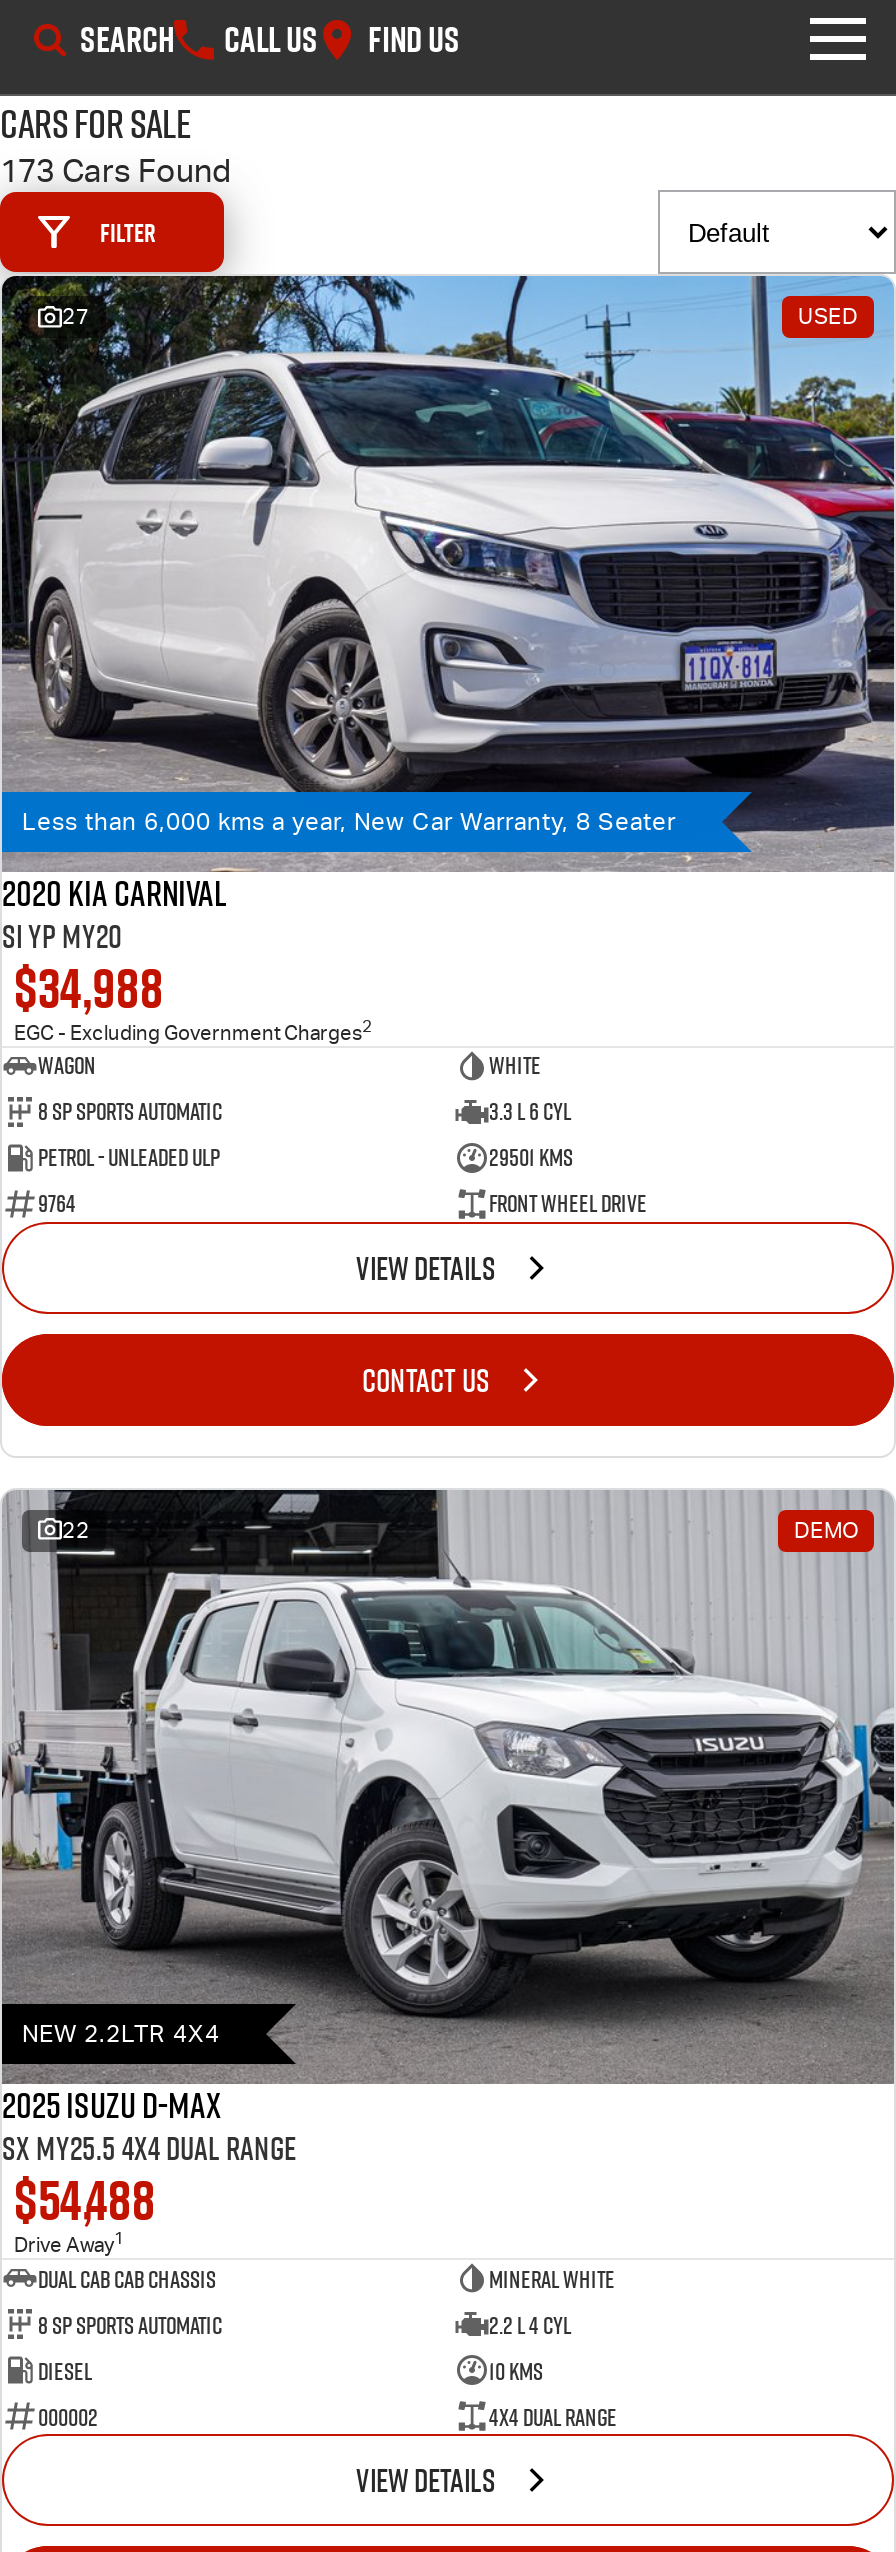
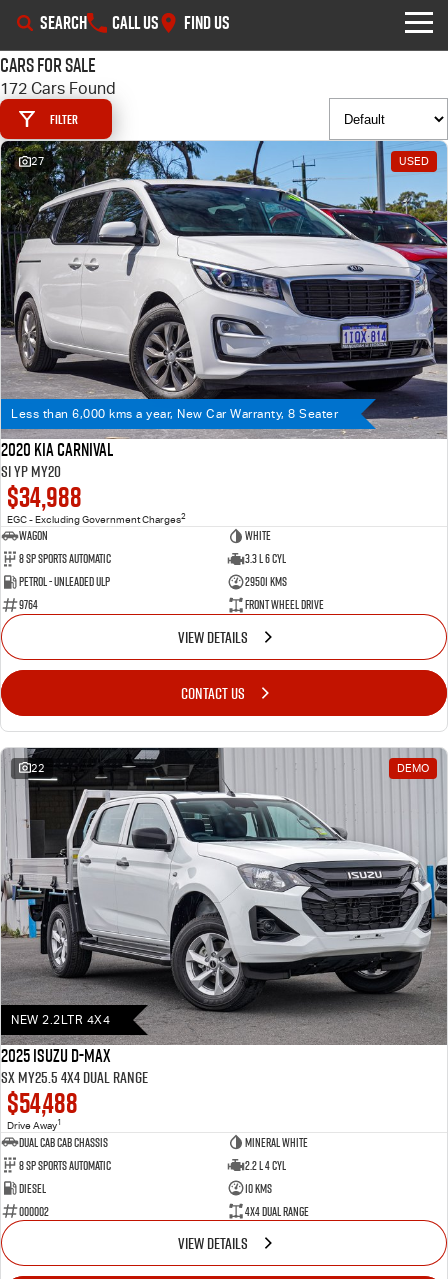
[0,152,232,190] 173 Cars Found -> [0,79,116,98] 172 Cars Found

